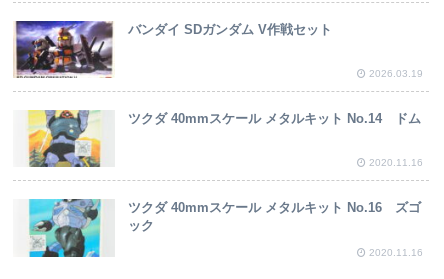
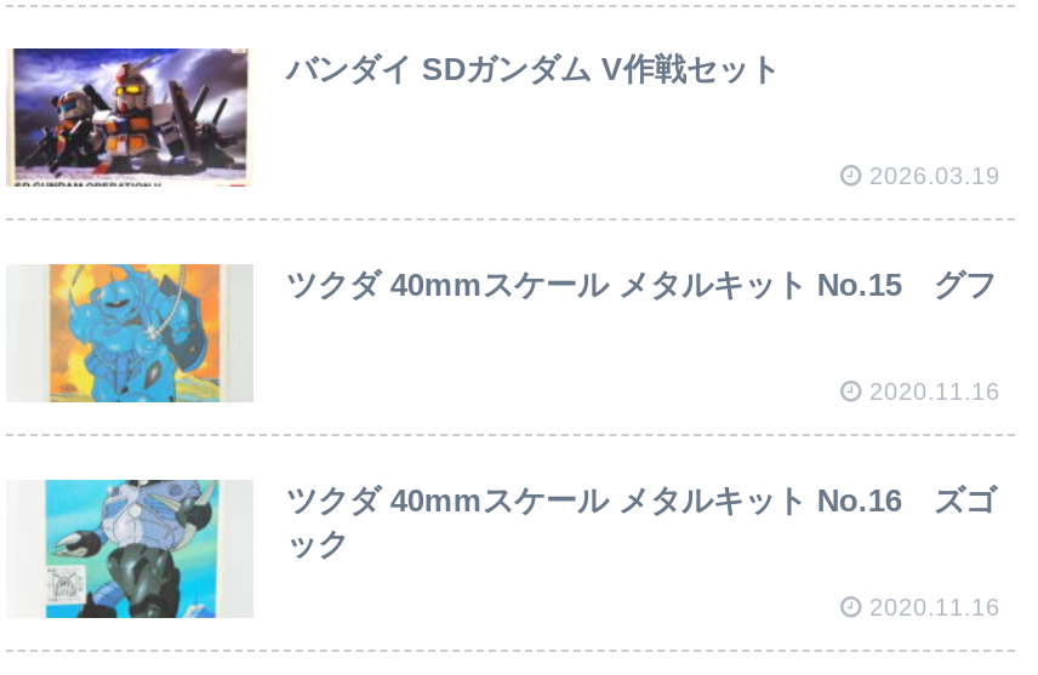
[28,109,421,168] [image] | ツクダ 40mmスケール メタルキット No.14 ドム -> [45,263,997,406] [image] | ツクダ 40mmスケール メタルキット No.15 グフ

